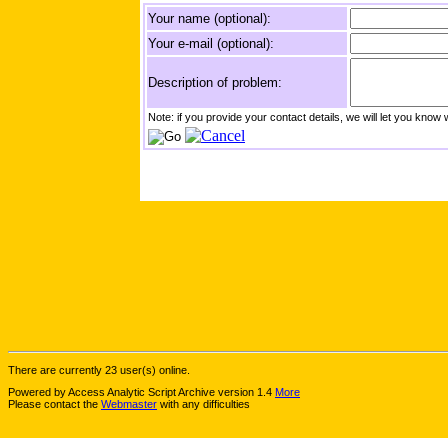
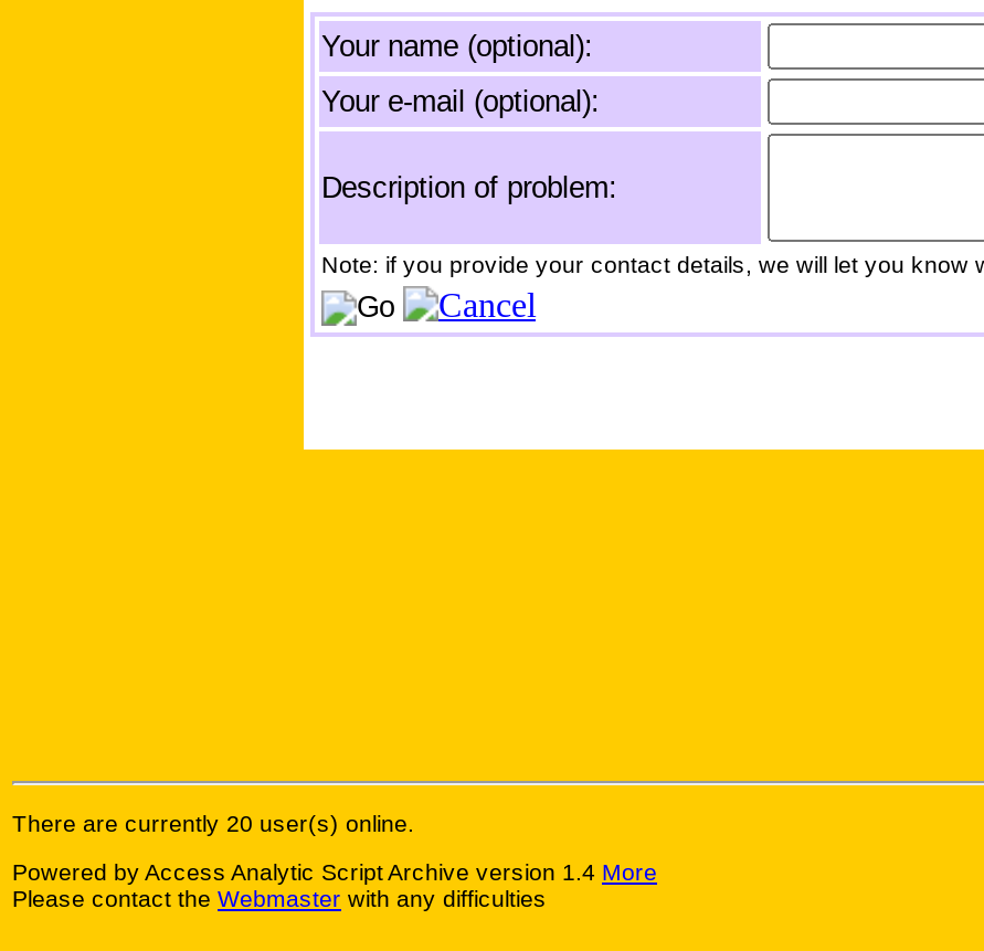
[8,364,190,376] There are currently 23 user(s) online. -> [12,809,414,835] There are currently 20 user(s) online.

